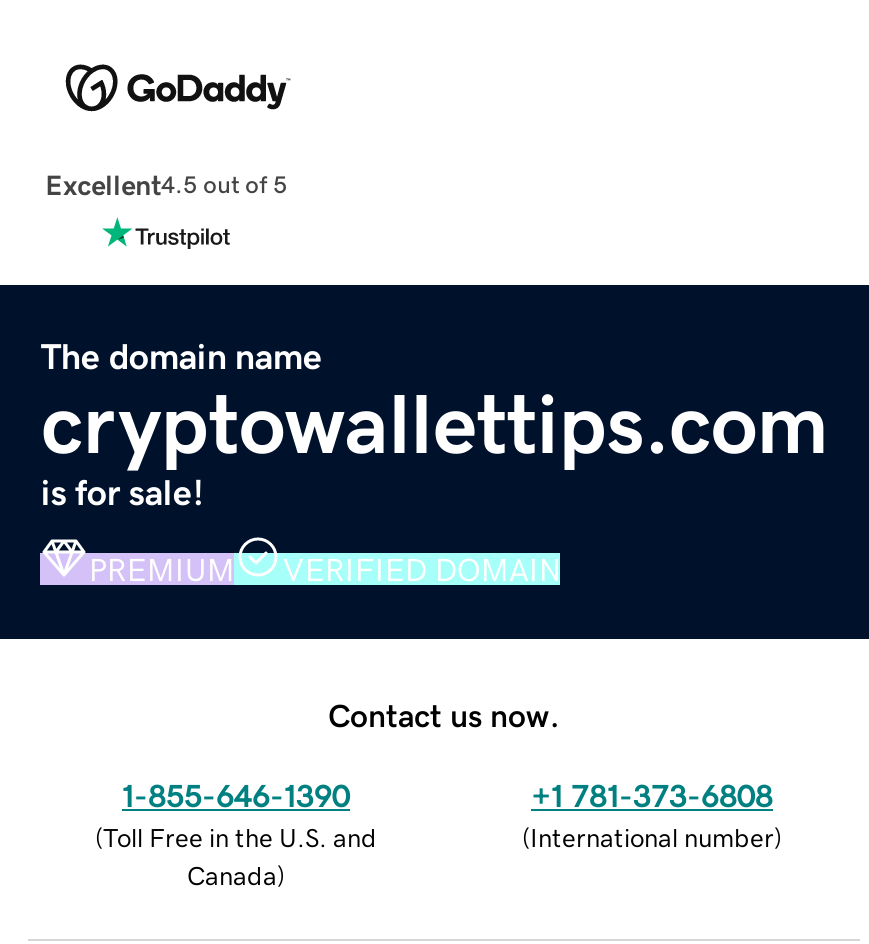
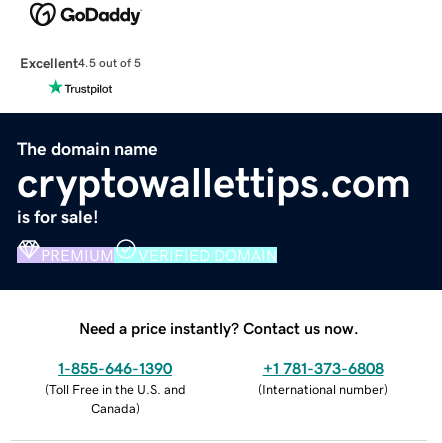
[328,698,560,730] Contact us now. -> [79,320,359,336] Need a price instantly? Contact us now.

